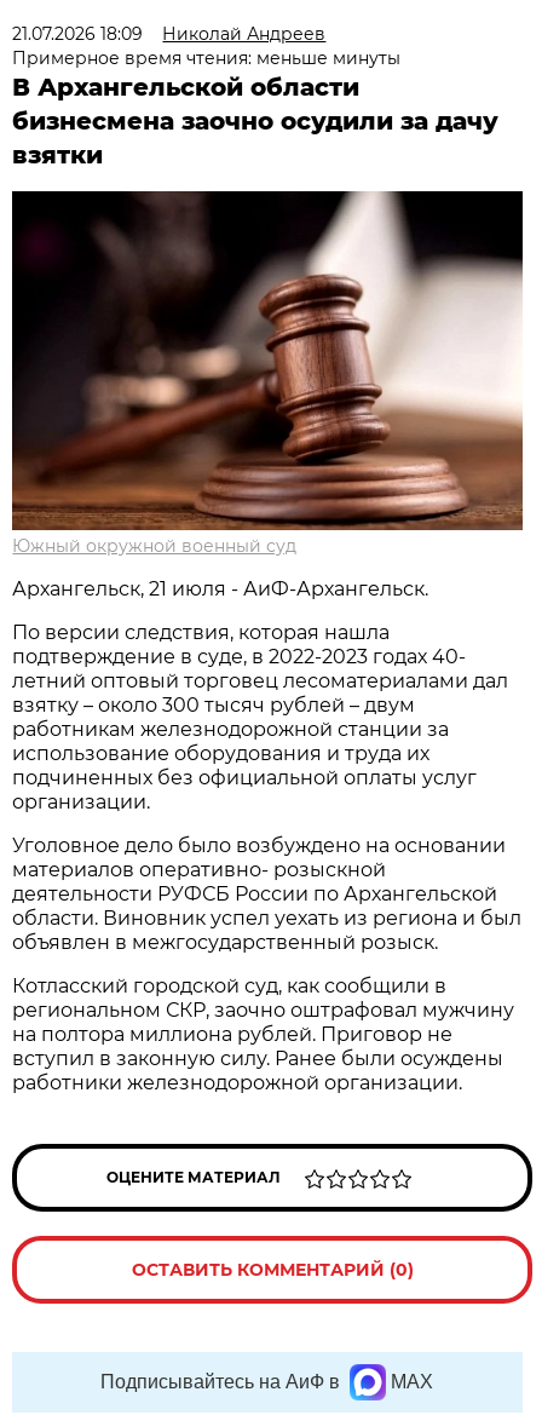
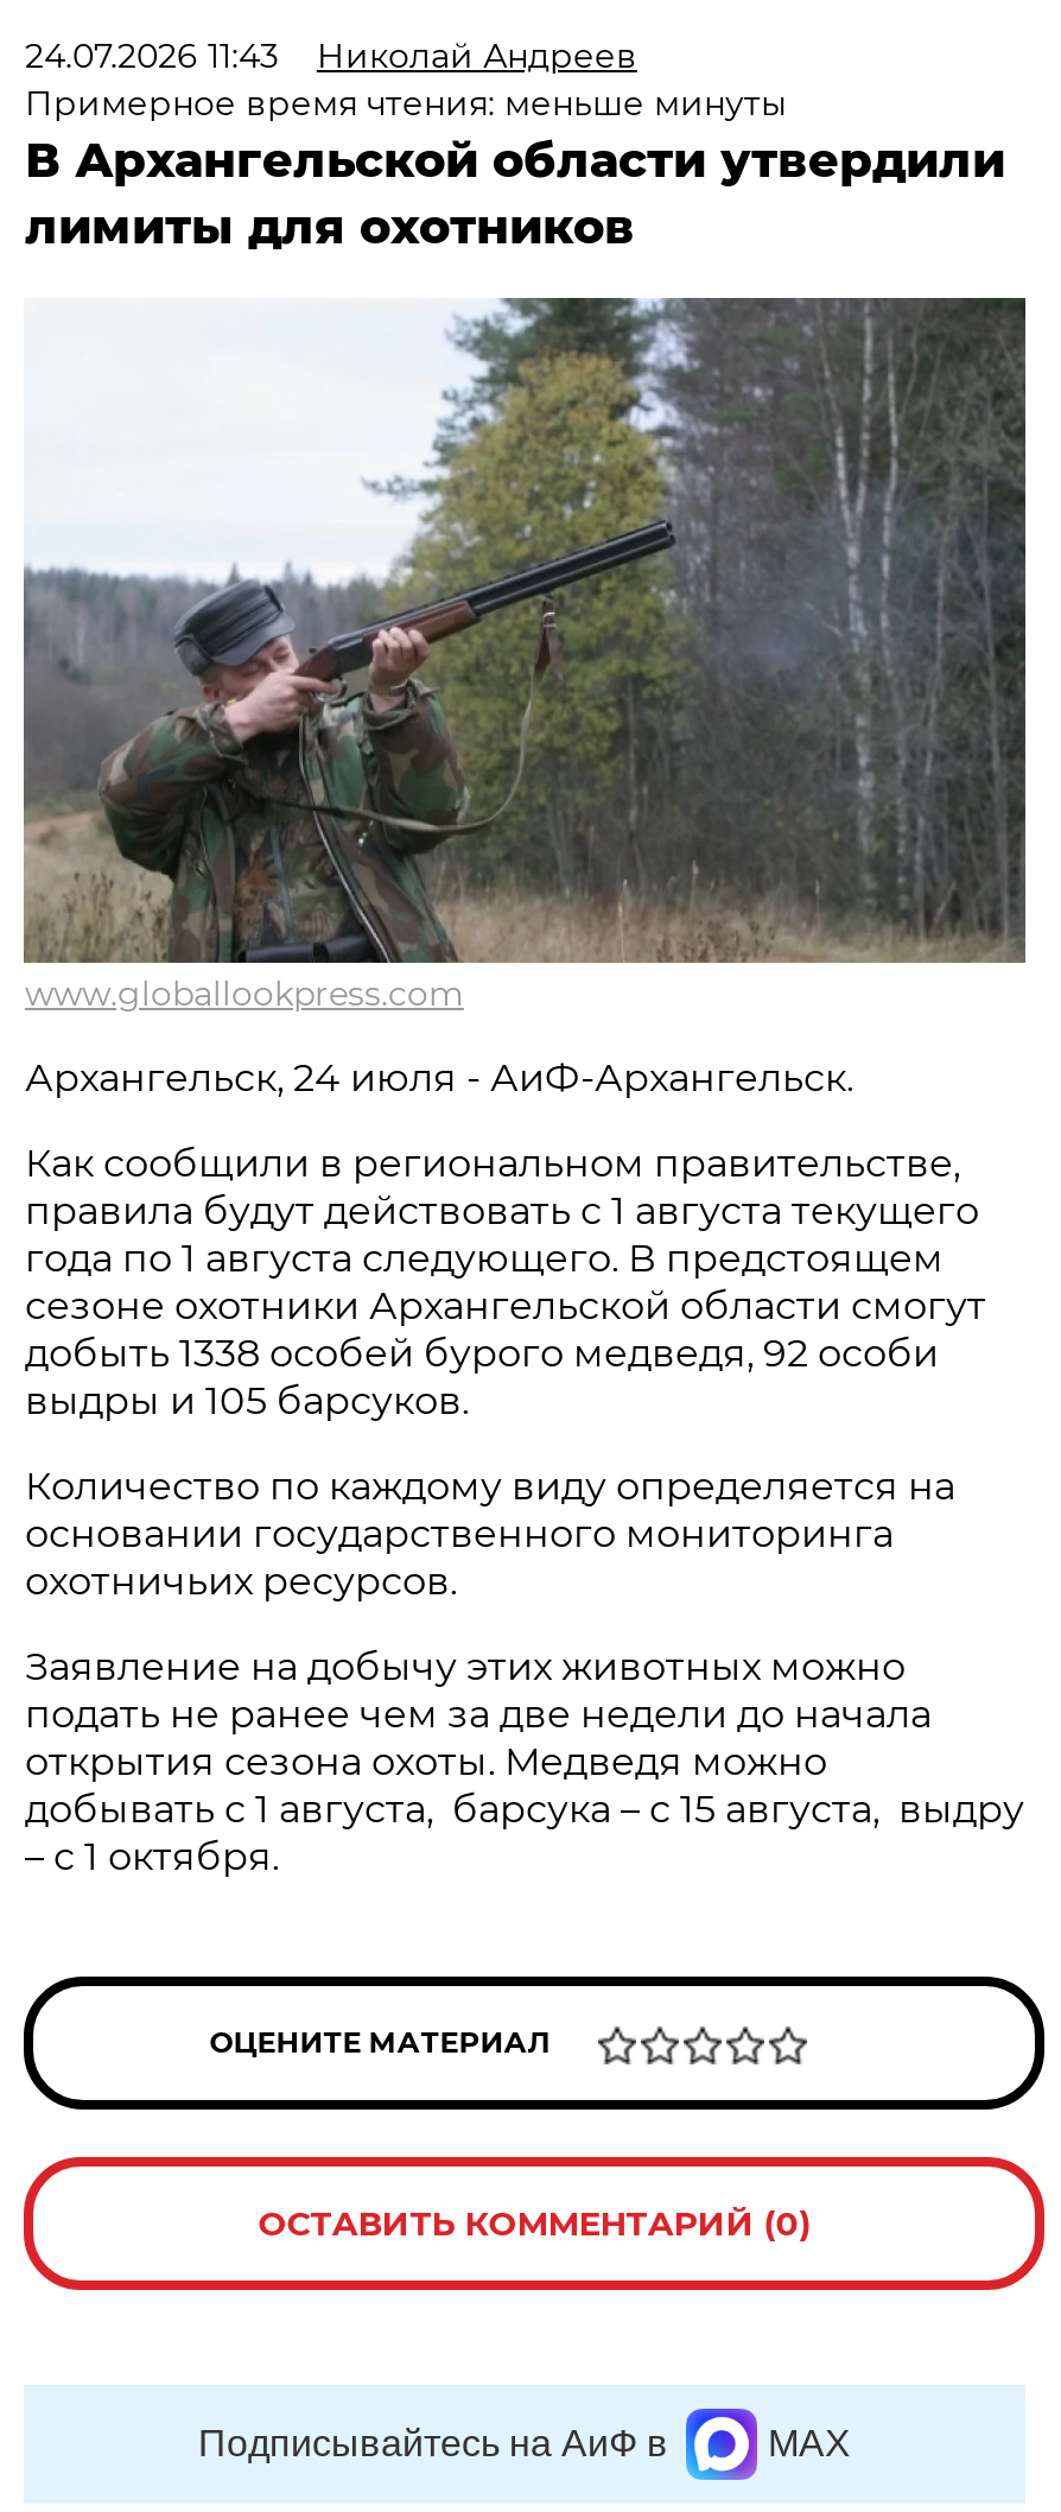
[13,23,326,45] 21.07.2026 18:09 Николай Андреев -> [25,34,637,77] 24.07.2026 11:43 Николай Андреев
[13,73,499,169] В Архангельской области | бизнесмена заочно осудили за дачу | взятки -> [25,132,1005,255] В Архангельской области утвердили | лимиты для охотников
[11,241,524,557] [image] | Южный окружной военный суд -> [21,296,1028,1015] [image] | www.globallookpress.com
[13,577,429,600] Архангельск, 21 июля - АиФ-Архангельск. -> [25,1055,853,1100] Архангельск, 24 июля - АиФ-Архангельск.
[13,621,509,813] По версии следствия, которая нашла | подтверждение в суде, в 2022-2023 годах 40- | летний оптовый торговец лесоматериалами дал | взятку – около 300 тысяч рублей – двум | работникам железнодорожной станции за | использование оборудования и труда их | подчиненных без официальной оплаты услуг | организации. -> [25,1141,986,1423] Как сообщили в региональном правительстве, | правила будут действовать с 1 августа текущего | года по 1 августа следующего. В предстоящем | сезоне охотники Архангельской области смогут | добыть 1338 особей бурого медведя, 92 особи | выдры и 105 барсуков.
[13,834,522,954] Уголовное дело было возбуждено на основании | материалов оперативно- розыскной | деятельности РУФСБ России по Архангельской | области. Виновник успел уехать из региона и был | объявлен в межгосударственный розыск. -> [25,1464,955,1604] Количество по каждому виду определяется на | основании государственного мониторинга | охотничьих ресурсов.
[13,974,515,1094] Котласский городской суд, как сообщили в | региональном СКР, заочно оштрафовал мужчину | на полтора миллиона рублей. Приговор не | вступил в законную силу. Ранее были осуждены | работники железнодорожной организации. -> [25,1644,1024,1879] Заявление на добычу этих животных можно | подать не ранее чем за две недели до начала | открытия сезона охоты. Медведя можно | добывать с 1 августа, барсука – с 15 августа, выдру | – с 1 октября.

